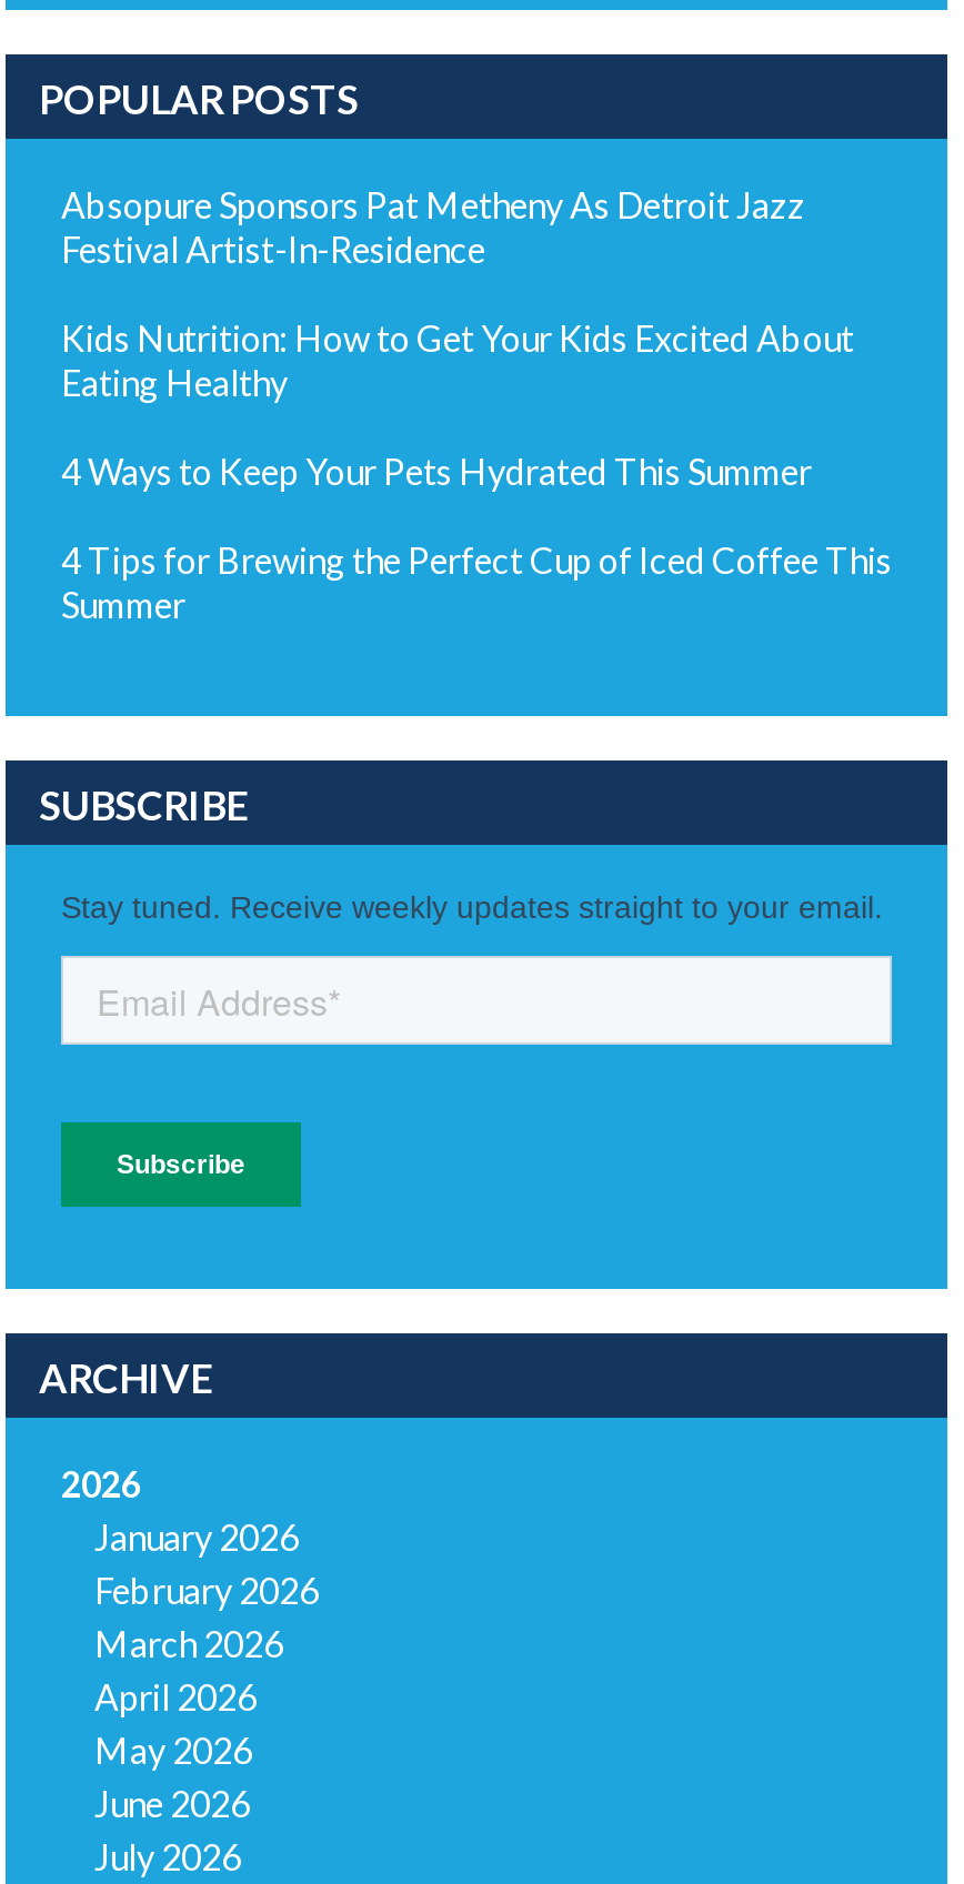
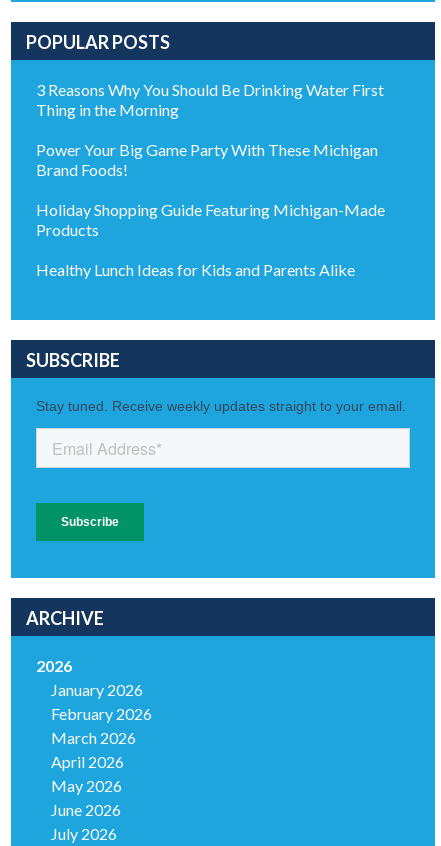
[61,183,805,270] Absopure Sponsors Pat Metheny As Detroit Jazz | Festival Artist-In-Residence -> [36,80,384,119] 3 Reasons Why You Should Be Drinking Water First | Thing in the Morning
[61,316,854,403] Kids Nutrition: How to Get Your Kids Excited About | Eating Healthy -> [36,140,378,179] Power Your Big Game Party With These Michigan | Brand Foods!
[61,449,812,492] 4 Ways to Keep Your Pets Hydrated This Summer -> [36,200,385,239] Holiday Shopping Guide Featuring Michigan-Made | Products
[61,538,892,625] 4 Tips for Brewing the Perfect Cup of Iced Coffee This | Summer -> [36,260,355,279] Healthy Lunch Ideas for Kids and Parents Alike

